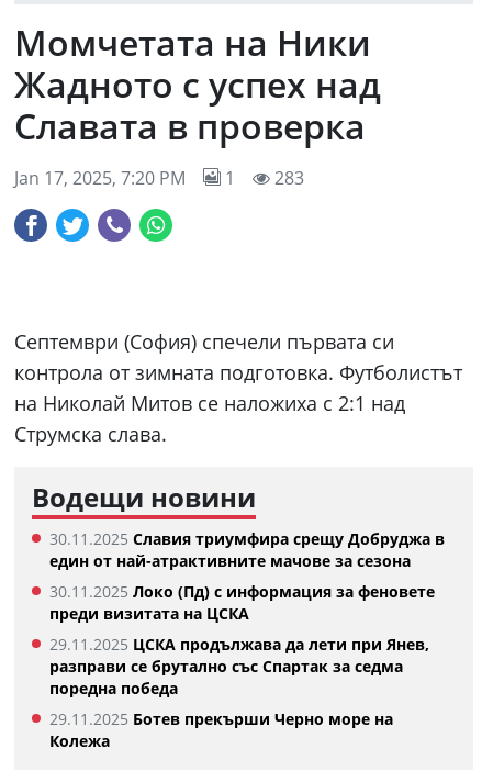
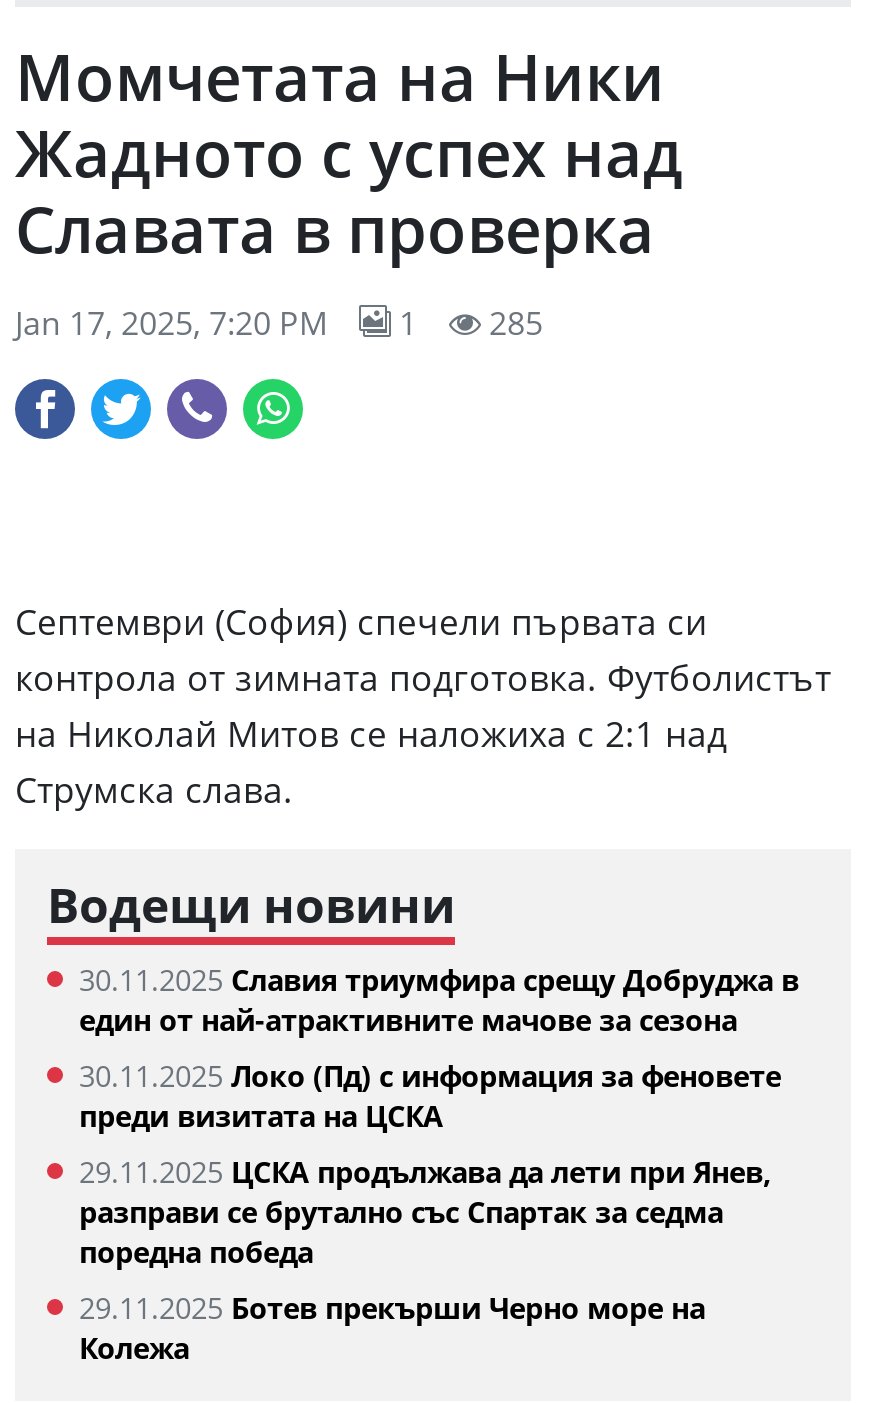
[14,166,304,190] Jan 17, 2025, 7:20 PM 1 283 -> [15,301,543,345] Jan 17, 2025, 7:20 PM 1 285

